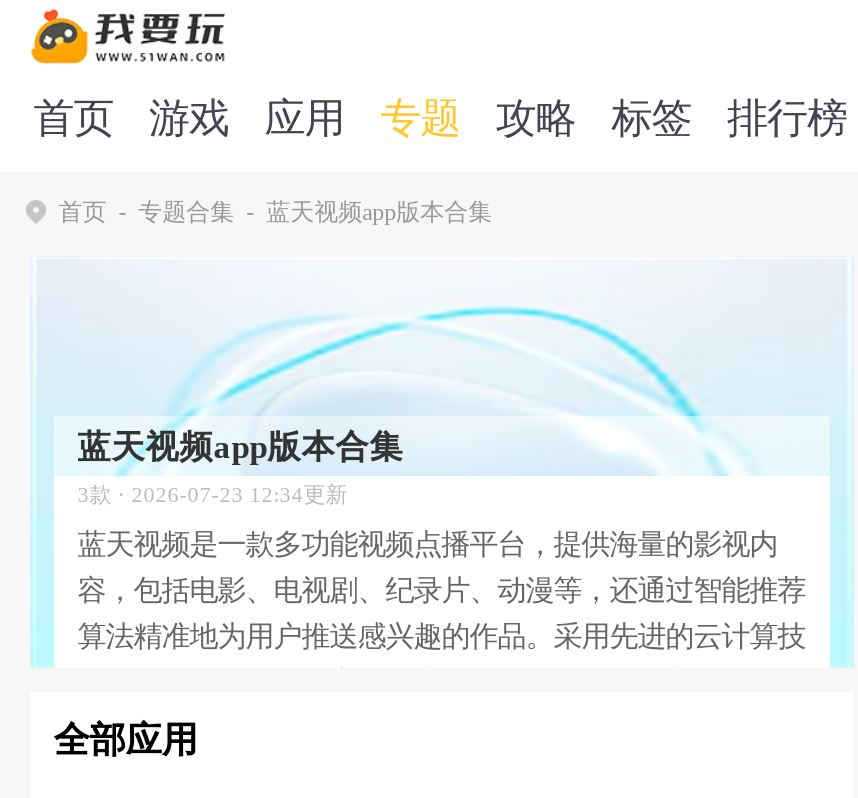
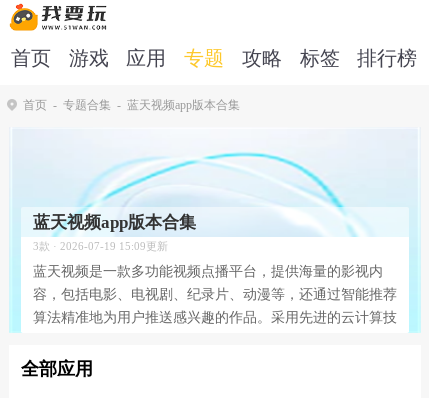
[78,482,348,506] 3款 · 2026-07-23 12:34更新 -> [33,240,168,252] 3款 · 2026-07-19 15:09更新

